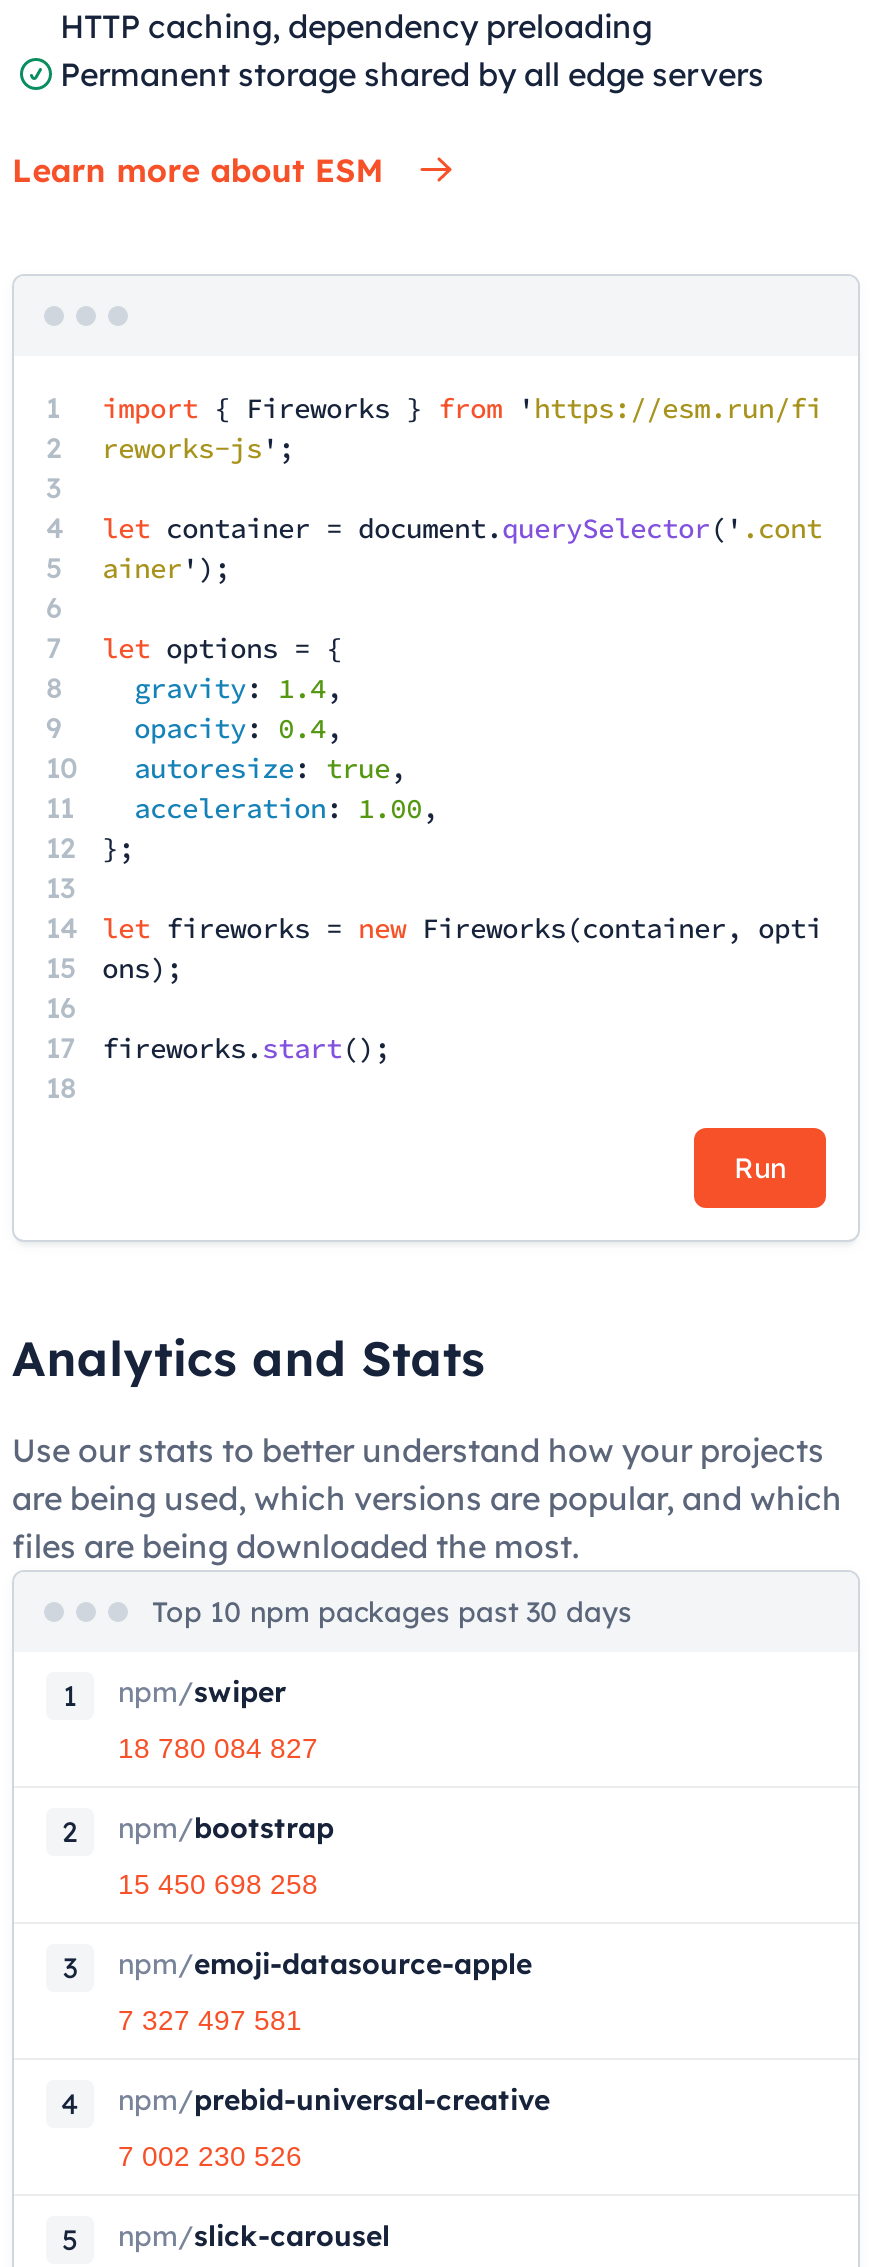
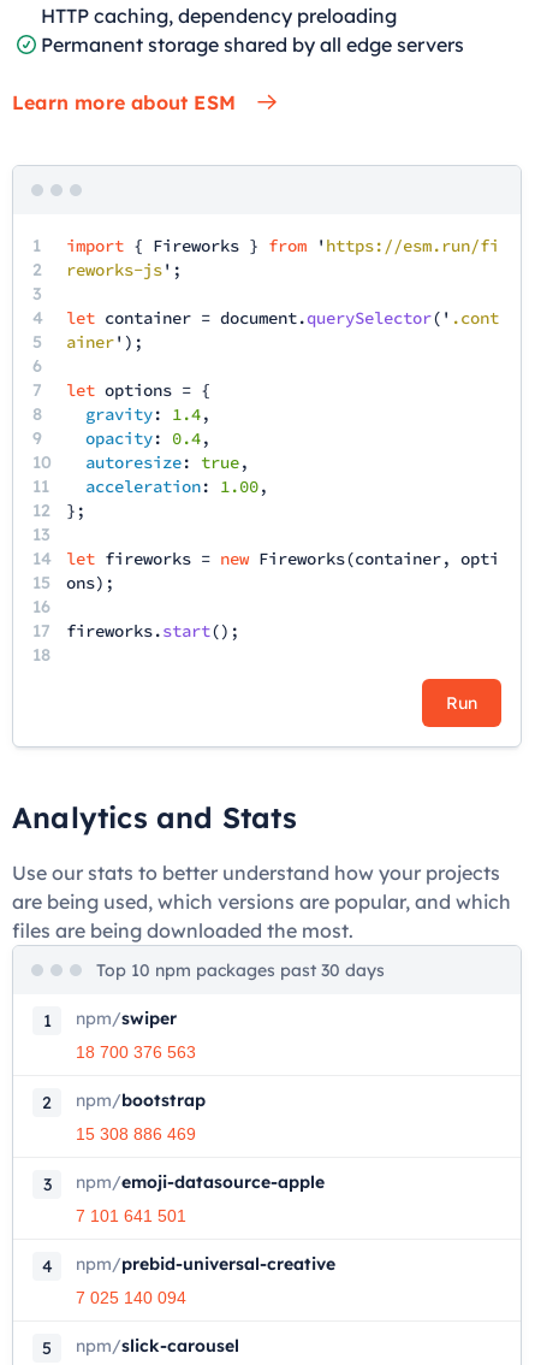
[118,1732,318,1764] 18 780 084 827 -> [76,1042,196,1062] 18 700 376 563
[118,1868,318,1900] 15 450 698 258 -> [76,1124,196,1144] 15 308 886 469
[118,2004,302,2036] 7 327 497 581 -> [76,1206,186,1225] 7 101 641 501
[118,2140,302,2172] 7 002 230 526 -> [76,1288,186,1307] 7 025 140 094

